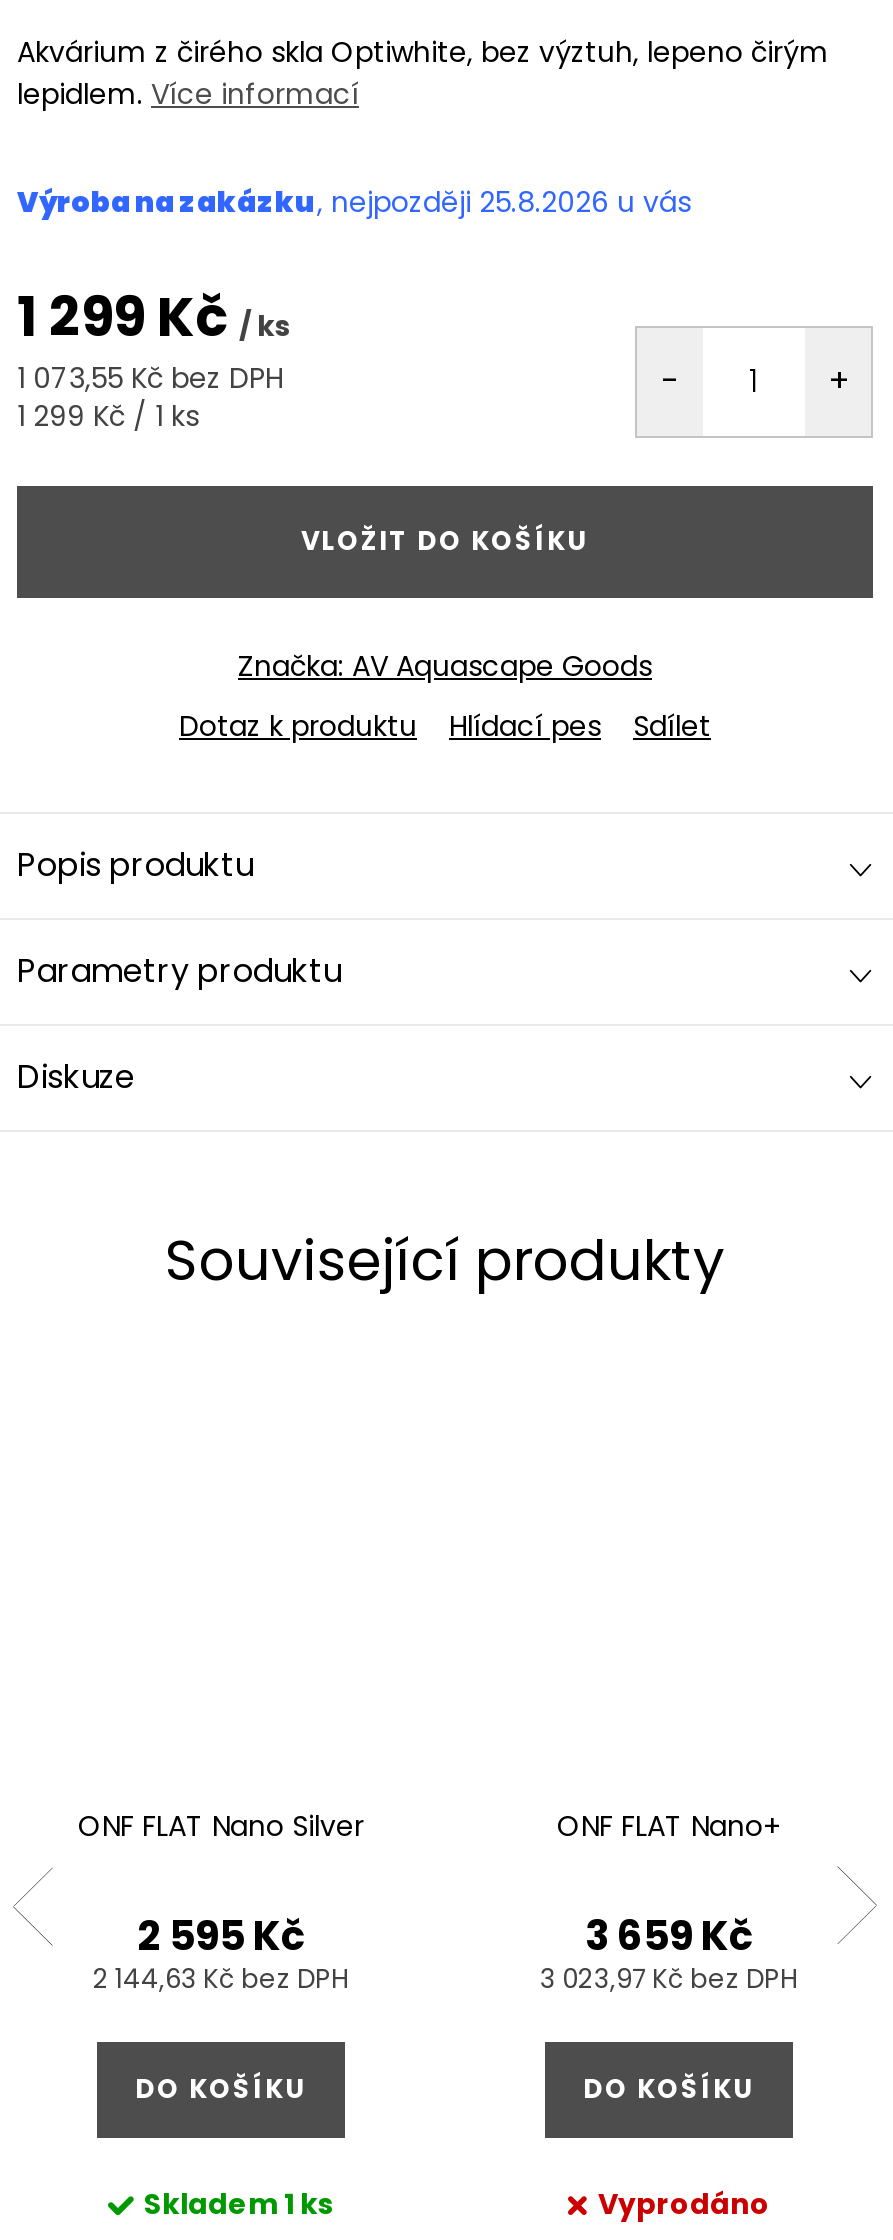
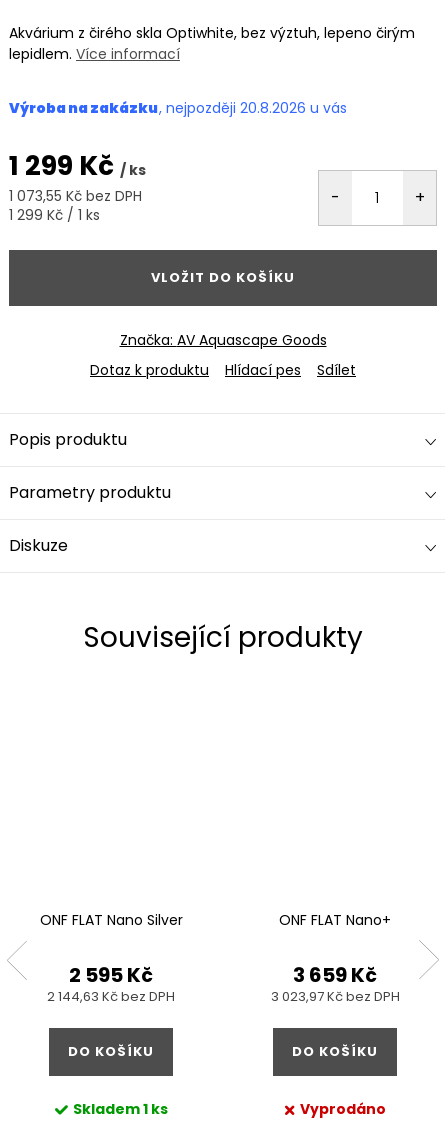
[471,181,617,221] 25.8.2026 -> [236,98,310,118] 20.8.2026

